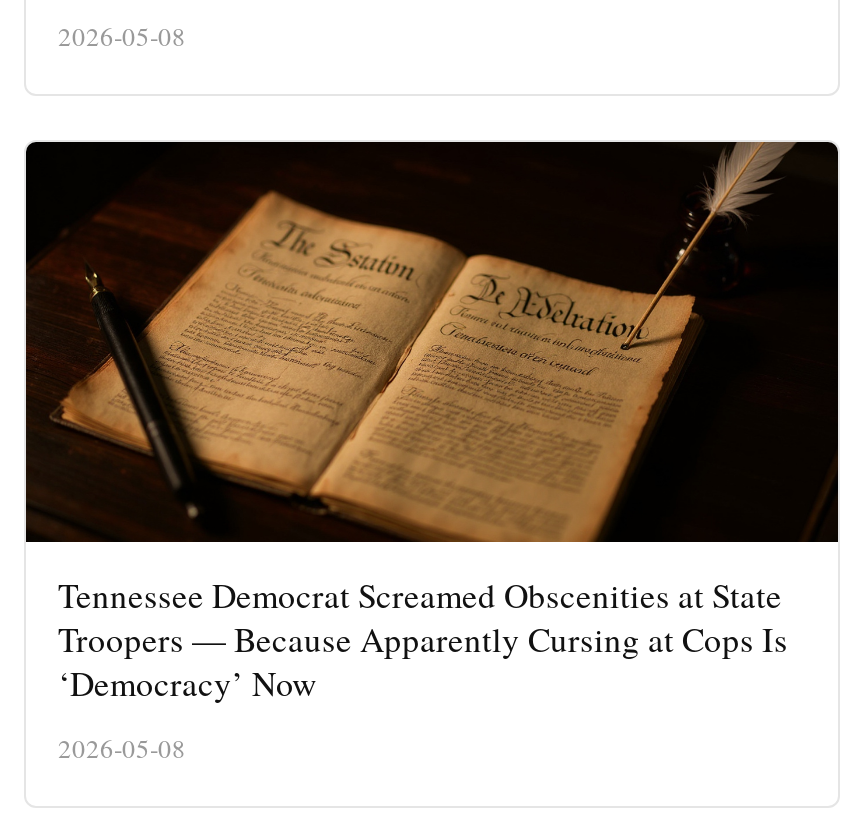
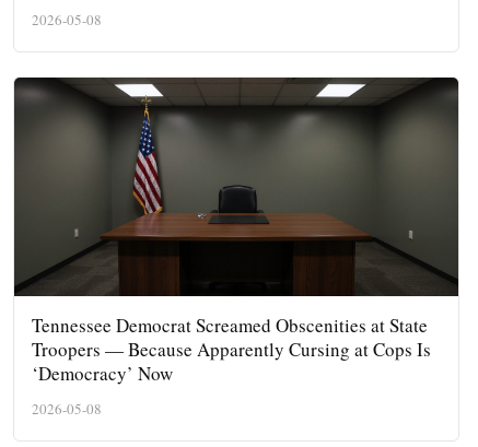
[26,142,836,544] [image] -> [14,78,458,297] [image]

